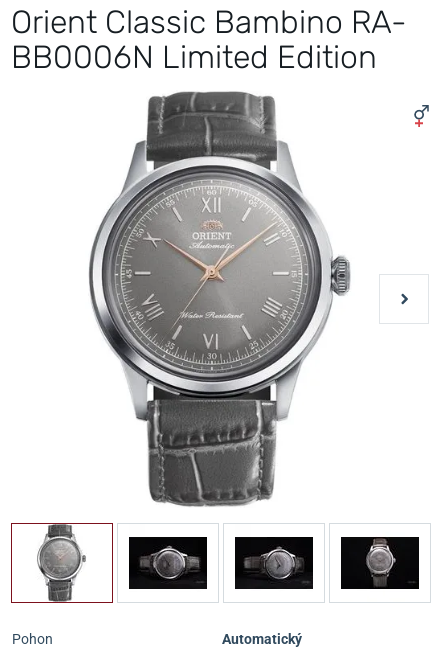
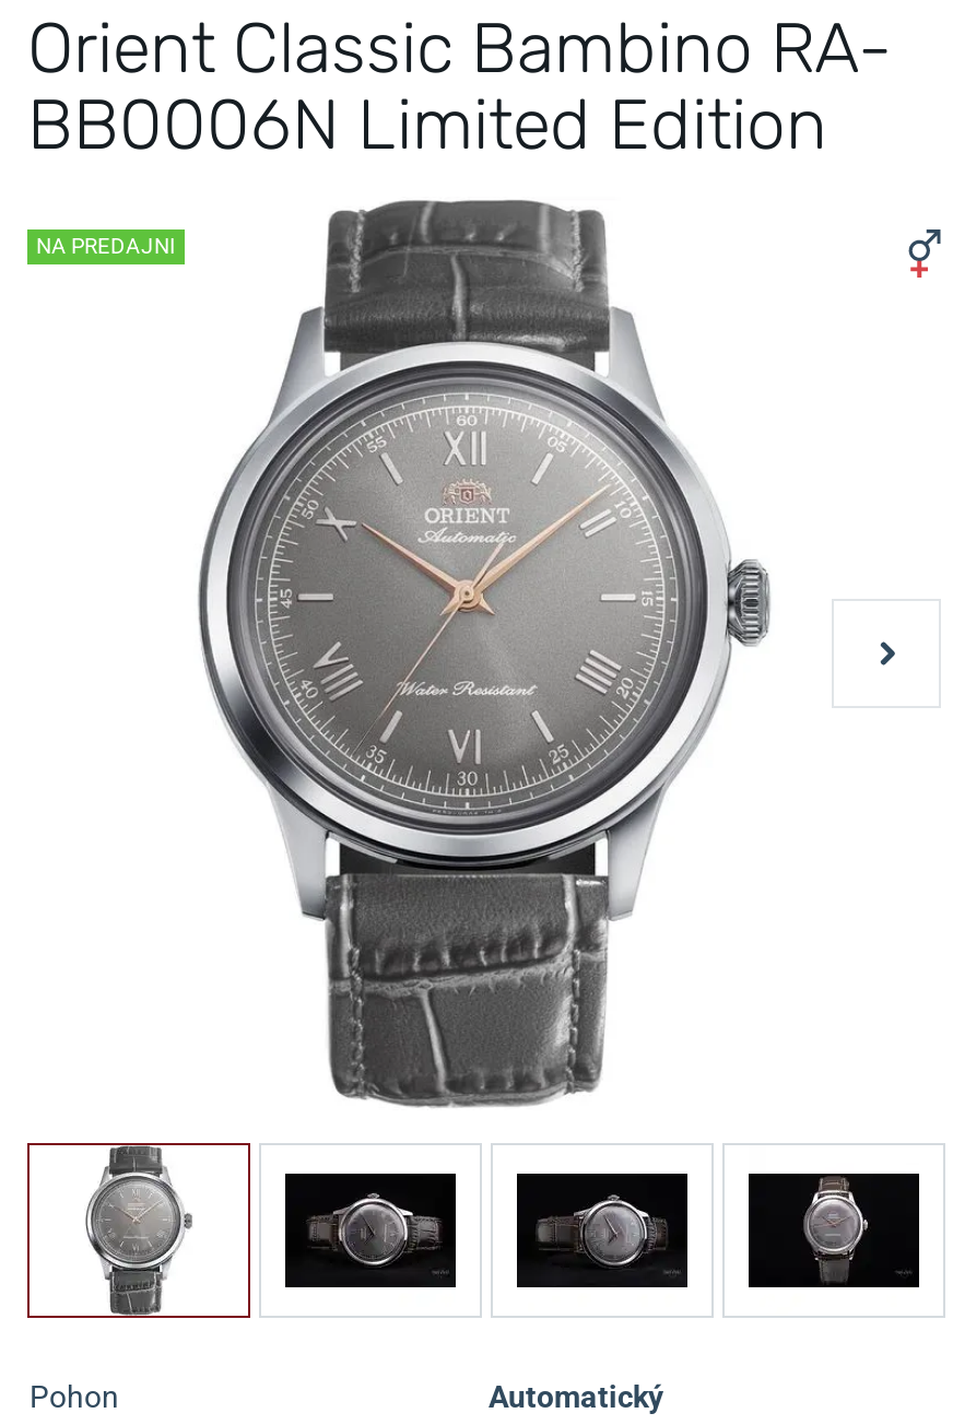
none -> [36,234,176,258] NA PREDAJNI

